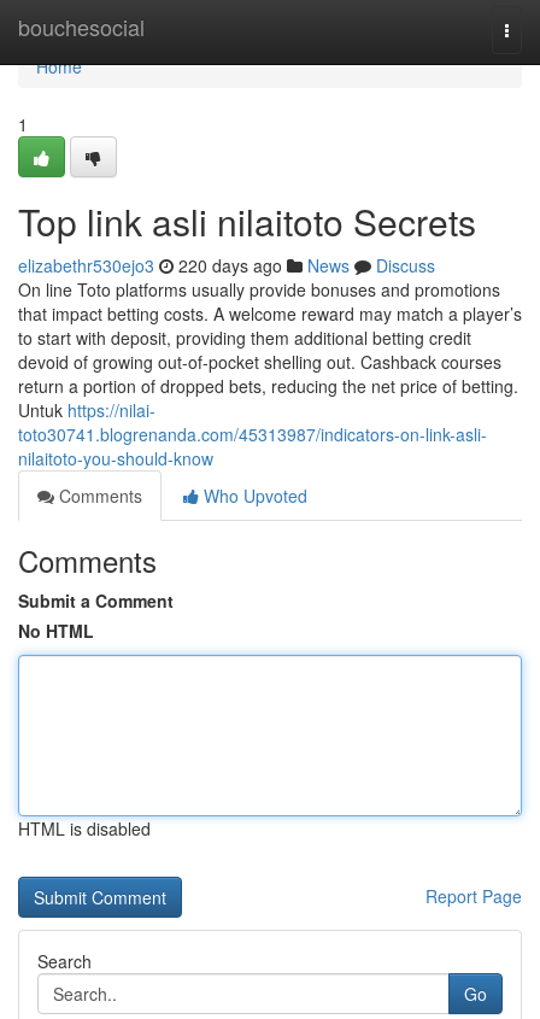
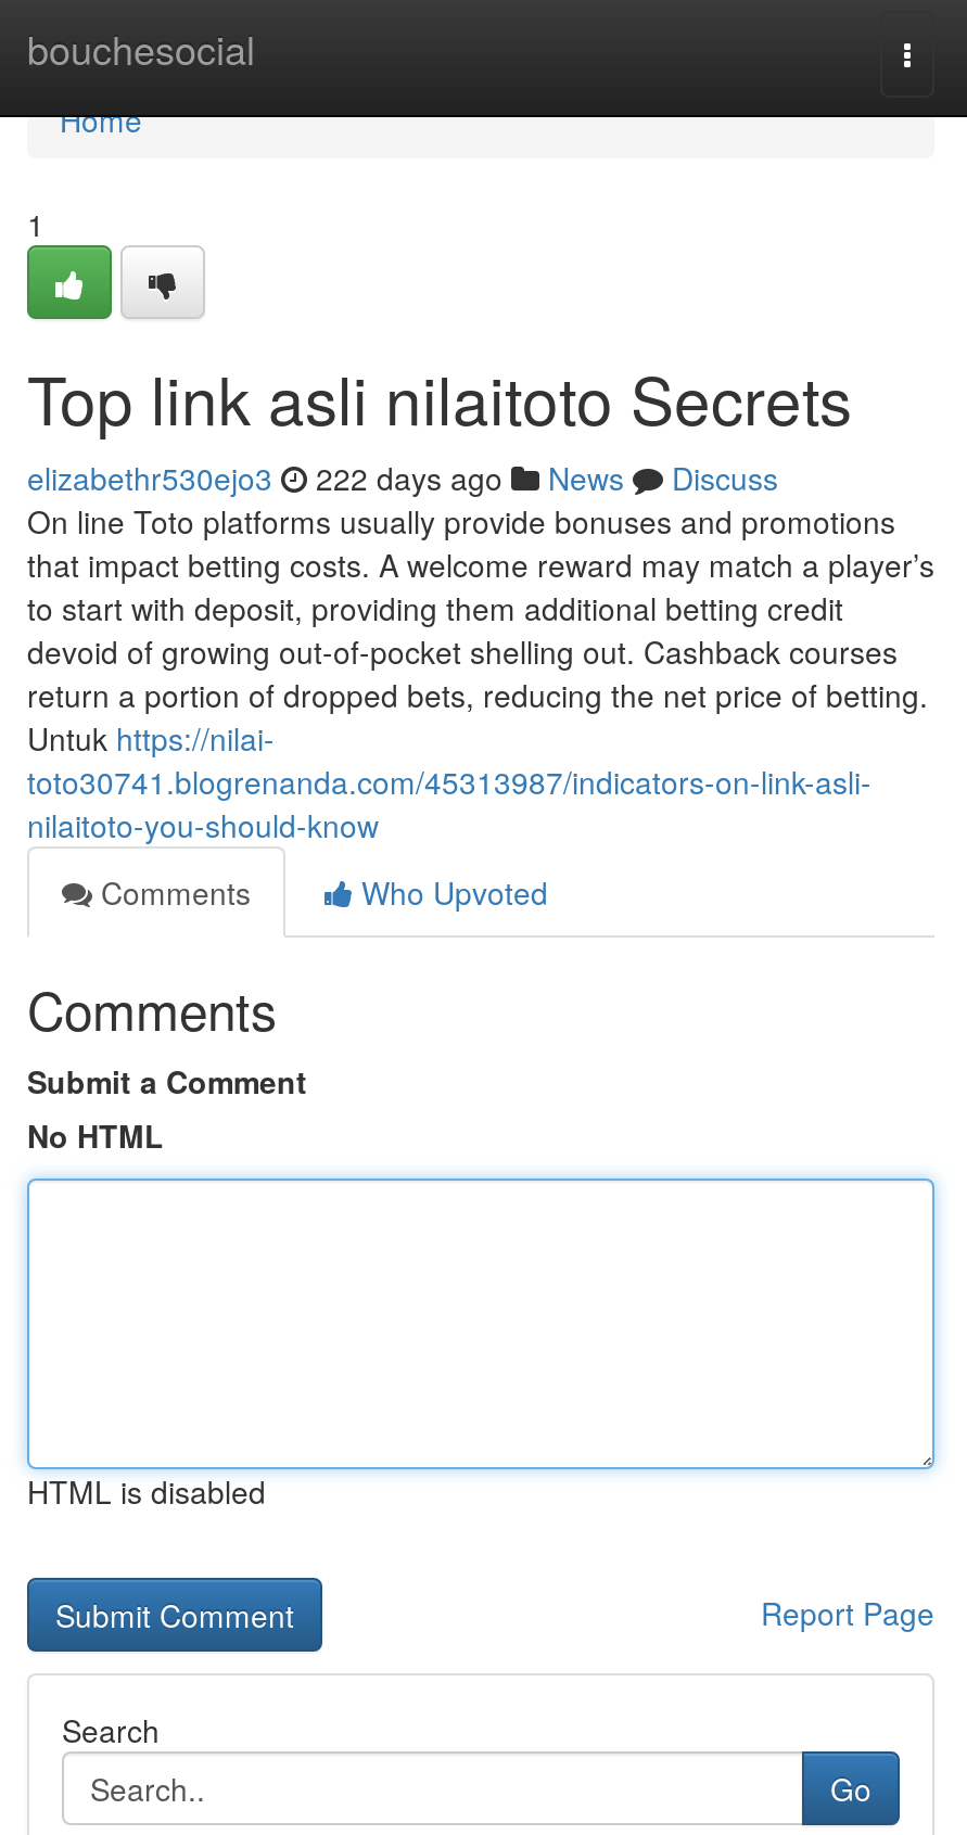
[18,253,435,277] elizabethr530ejo3 220 days ago News Discuss -> [27,456,778,499] elizabethr530ejo3 222 days ago News Discuss

